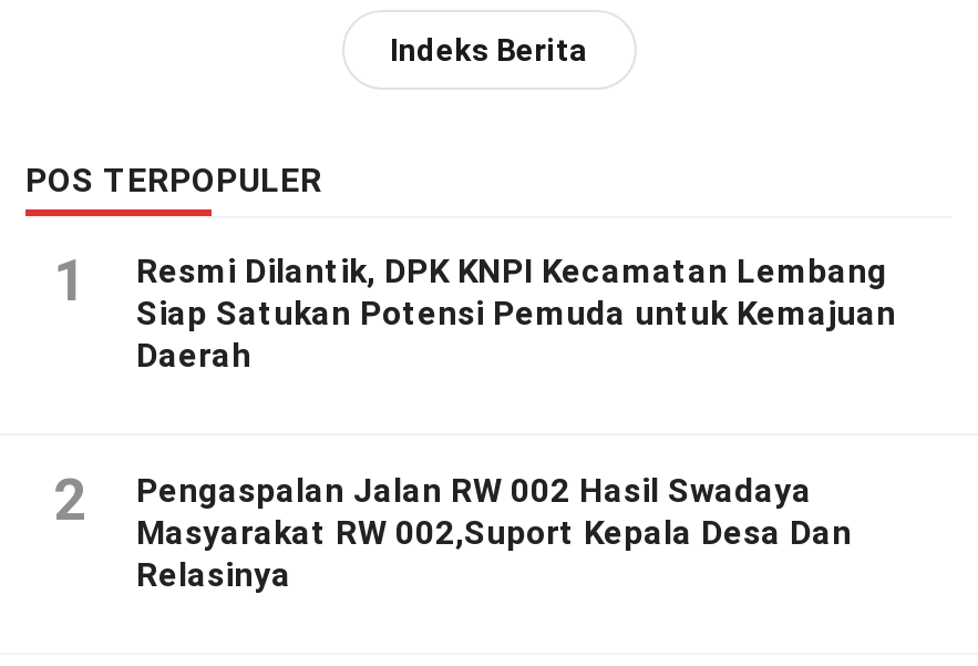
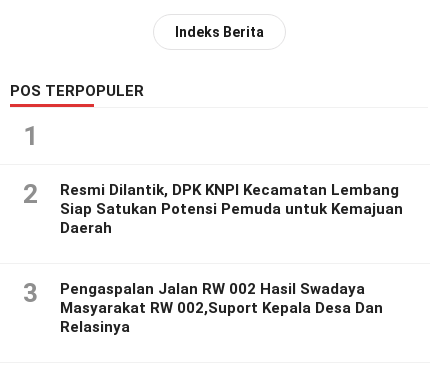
none -> [22,179,37,209] 2
[53,466,852,553] 2 Pengaspalan Jalan RW 002 Hasil Swadaya Masyarakat RW 002,Suport Kepala Desa Dan -> [22,278,383,317] 3 Pengaspalan Jalan RW 002 Hasil Swadaya Masyarakat RW 002,Suport Kepala Desa Dan

